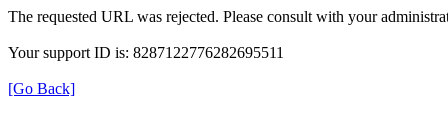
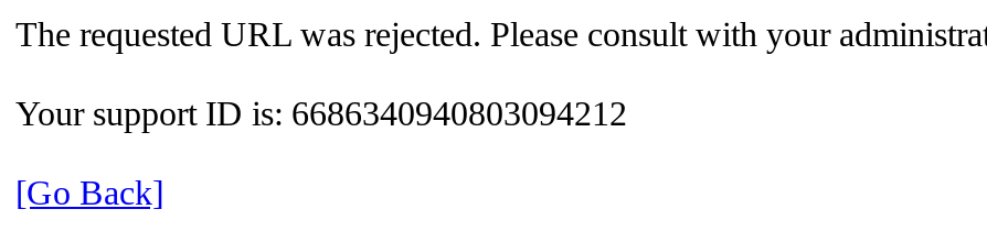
[8,44,284,61] Your support ID is: 8287122776282695511 -> [15,95,627,132] Your support ID is: 6686340940803094212

